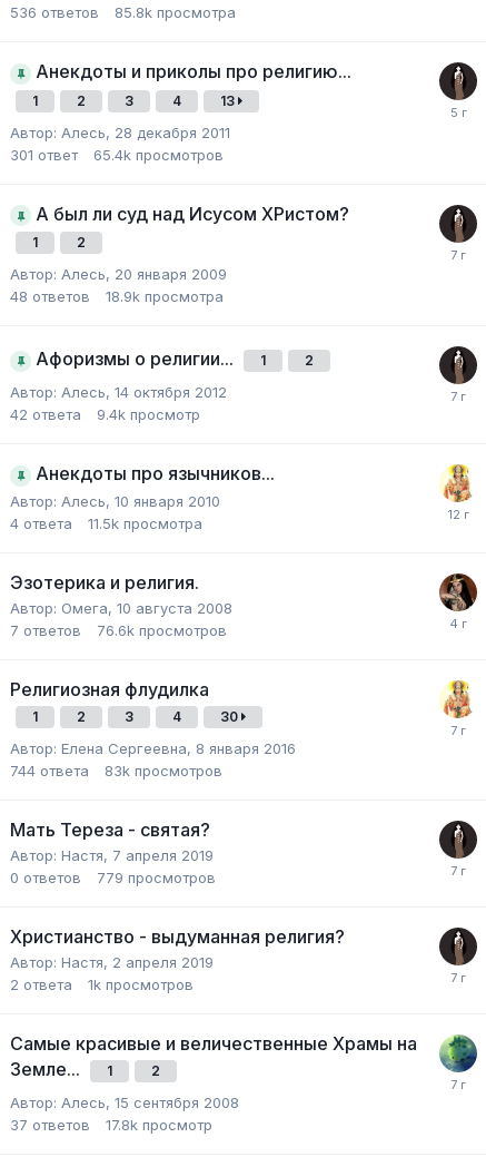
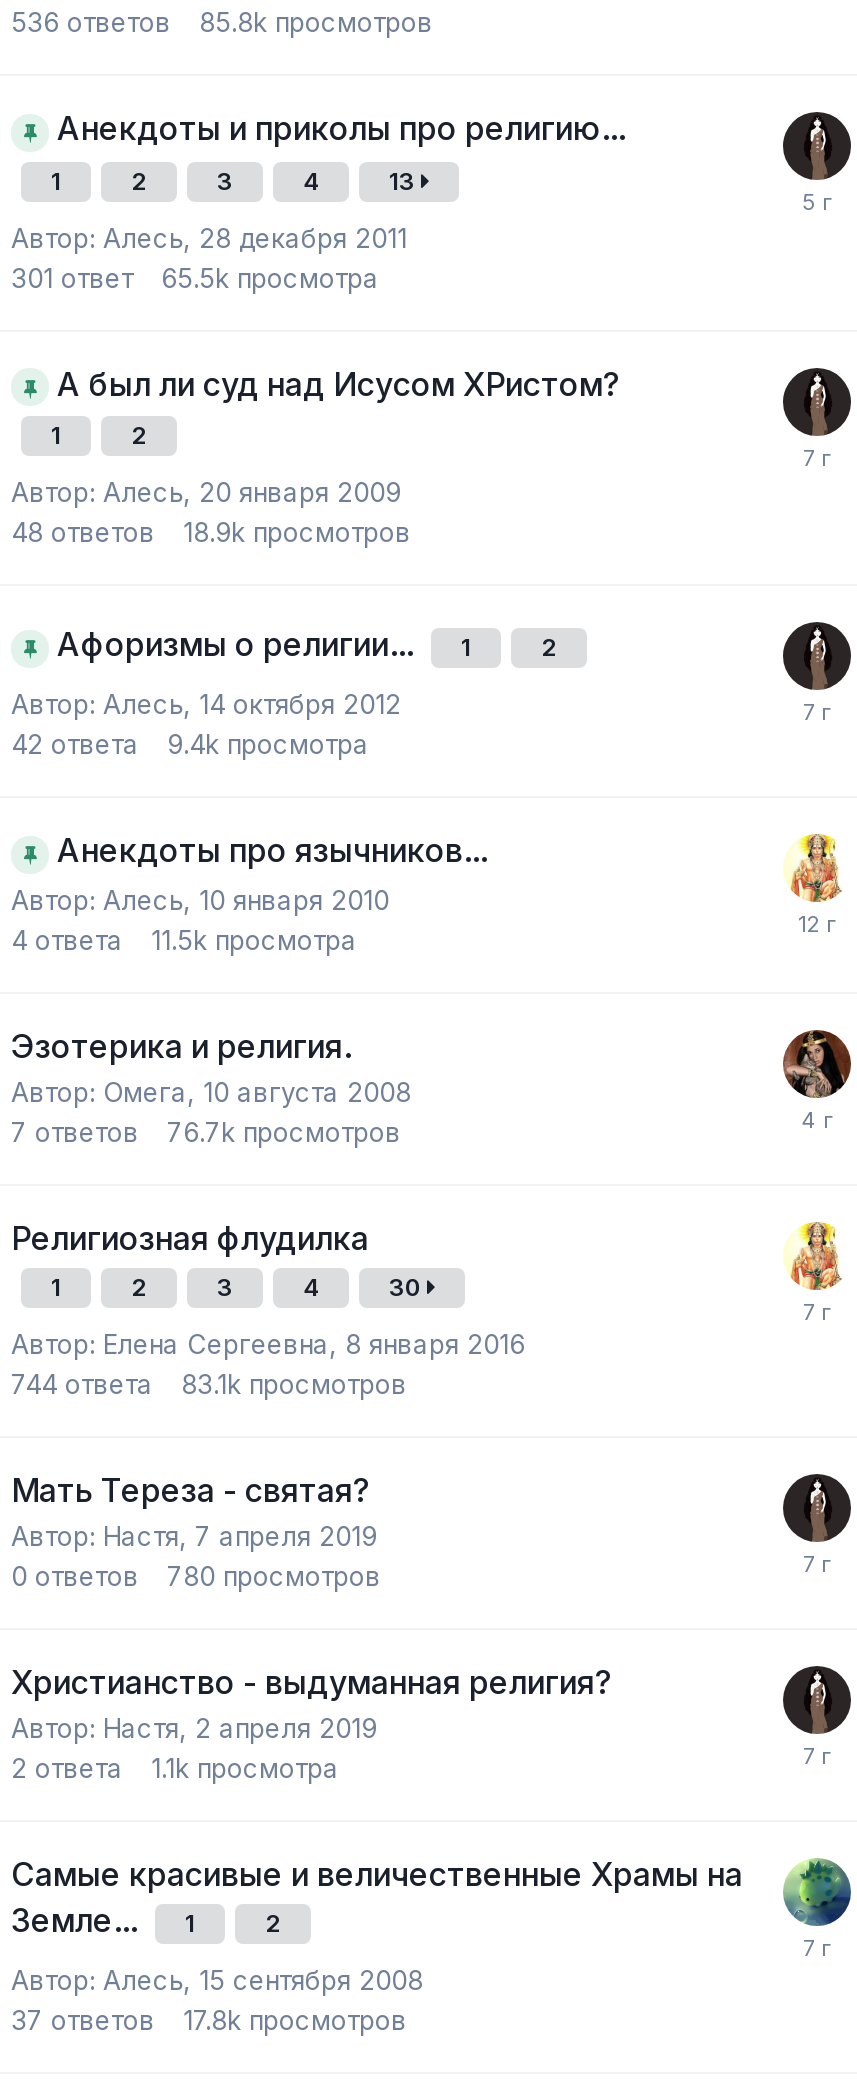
[10,3,236,21] 536 ответов 85.8k просмотра -> [11,6,433,38] 536 ответов 85.8k просмотров
[10,145,224,163] 301 ответ 65.4k просмотров -> [11,261,379,293] 301 ответ 65.5k просмотра
[10,287,224,305] 48 ответов 18.9k просмотра -> [11,516,411,548] 48 ответов 18.9k просмотров
[10,405,200,423] 42 ответа 9.4k просмотр -> [11,728,369,760] 42 ответа 9.4k просмотра
[10,621,227,639] 7 ответов 76.6k просмотров -> [11,1115,401,1147] 7 ответов 76.7k просмотров
[10,761,222,779] 744 ответа 83k просмотров -> [11,1367,407,1399] 744 ответа 83.1k просмотров
[10,868,216,886] 0 ответов 779 просмотров -> [11,1559,381,1591] 0 ответов 780 просмотров
[10,975,194,993] 2 ответа 1k просмотров -> [11,1751,339,1783] 2 ответа 1.1k просмотра
[10,1115,212,1133] 37 ответов 17.8k просмотр -> [11,2003,407,2035] 37 ответов 17.8k просмотров

